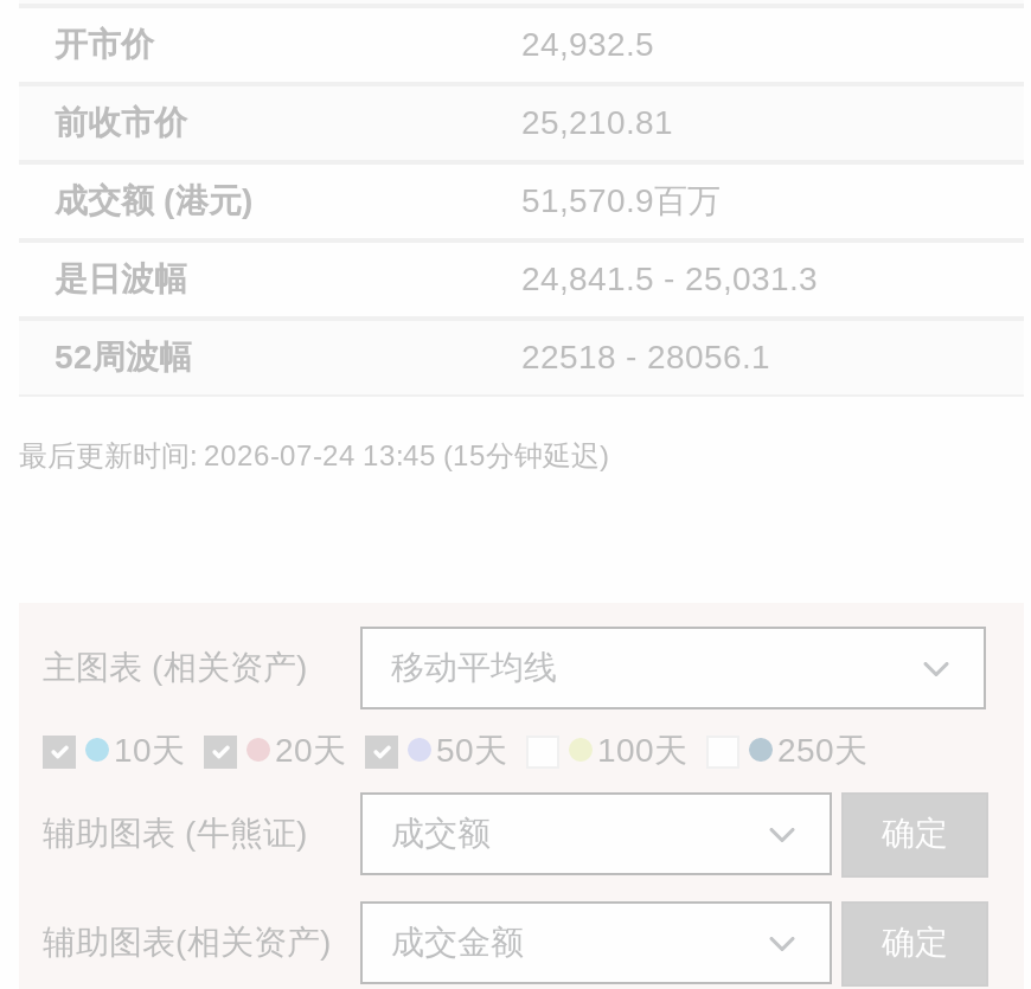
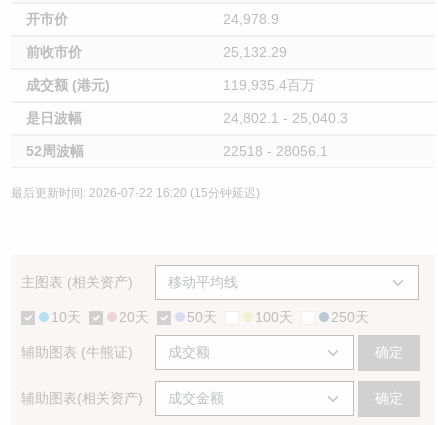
[521,25,654,63] 24,932.5 -> [223,11,279,27] 24,978.9
[521,103,673,141] 25,210.81 -> [223,44,287,60] 25,132.29
[521,181,721,219] 51,570.9百万 -> [223,77,315,93] 119,935.4百万
[521,259,818,297] 24,841.5 - 25,031.3 -> [223,110,348,126] 24,802.1 - 25,040.3
[19,439,609,473] 最后更新时间: 2026-07-24 13:45 (15分钟延迟) -> [11,186,260,200] 最后更新时间: 2026-07-22 16:20 (15分钟延迟)

